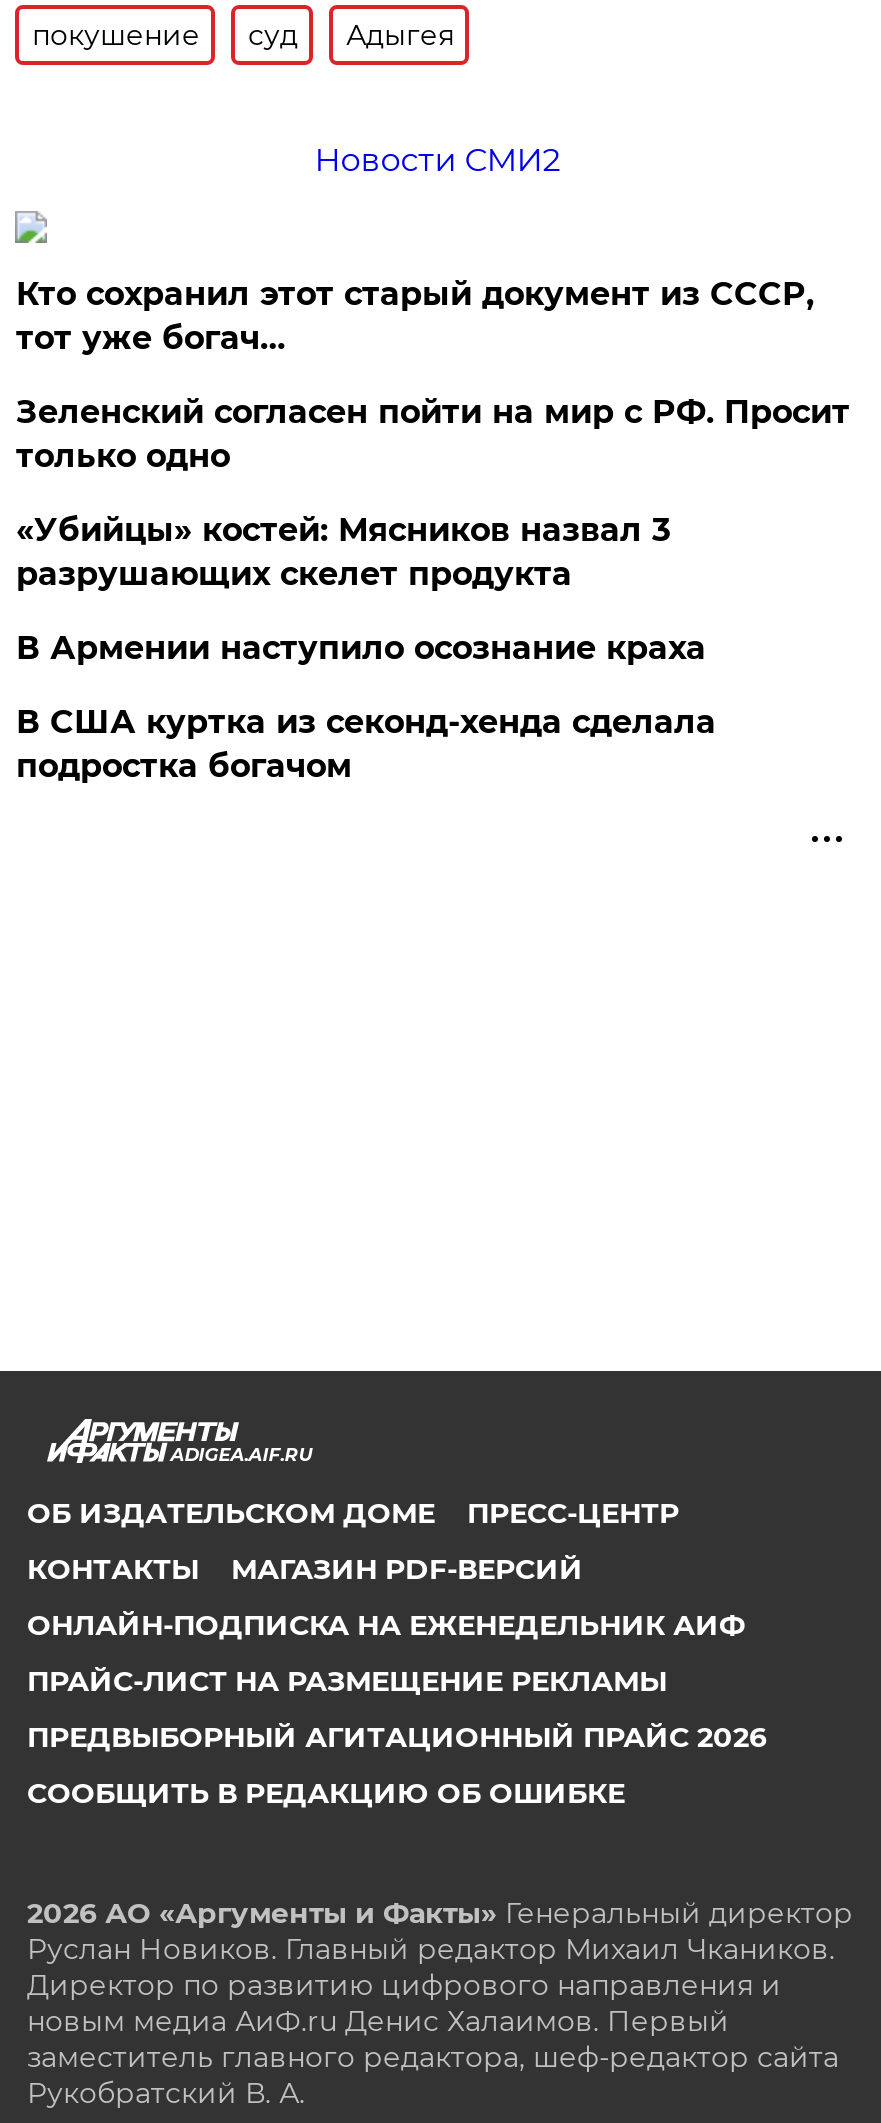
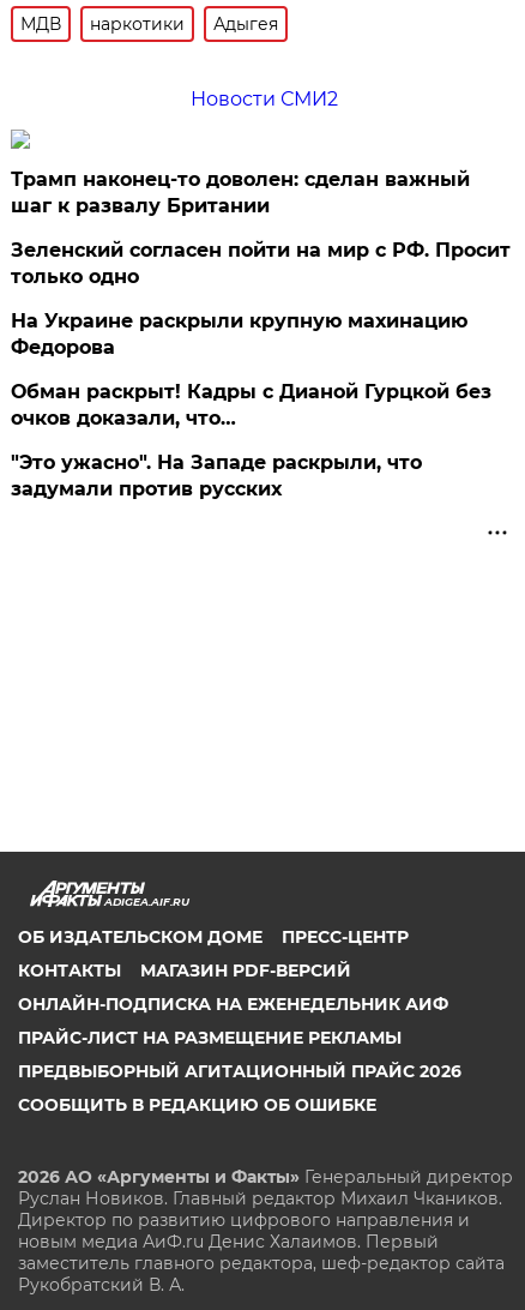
[32,17,298,53] покушение | суд -> [21,13,185,35] МДВ | наркотики
[16,275,814,357] Кто сохранил этот старый документ из СССР, | тот уже богач… -> [11,168,470,217] Трамп наконец-то доволен: сделан важный | шаг к развалу Британии
[16,511,670,593] «Убийцы» костей: Мясников назвал 3 | разрушающих скелет продукта -> [11,310,468,359] На Украине раскрыли крупную махинацию | Федорова
[16,629,706,667] В Армении наступило осознание краха -> [11,380,492,429] Обман раскрыт! Кадры с Дианой Гурцкой без | очков доказали, что…
[16,703,716,785] В США куртка из секонд-хенда сделала | подростка богачом -> [11,451,422,500] "Это ужасно". На Западе раскрыли, что | задумали против русских

